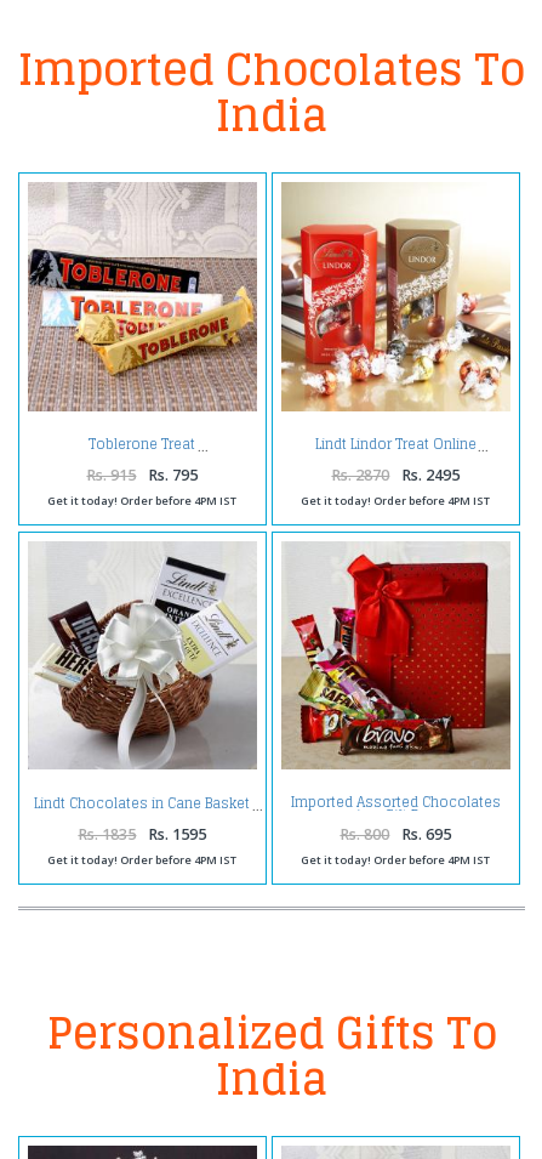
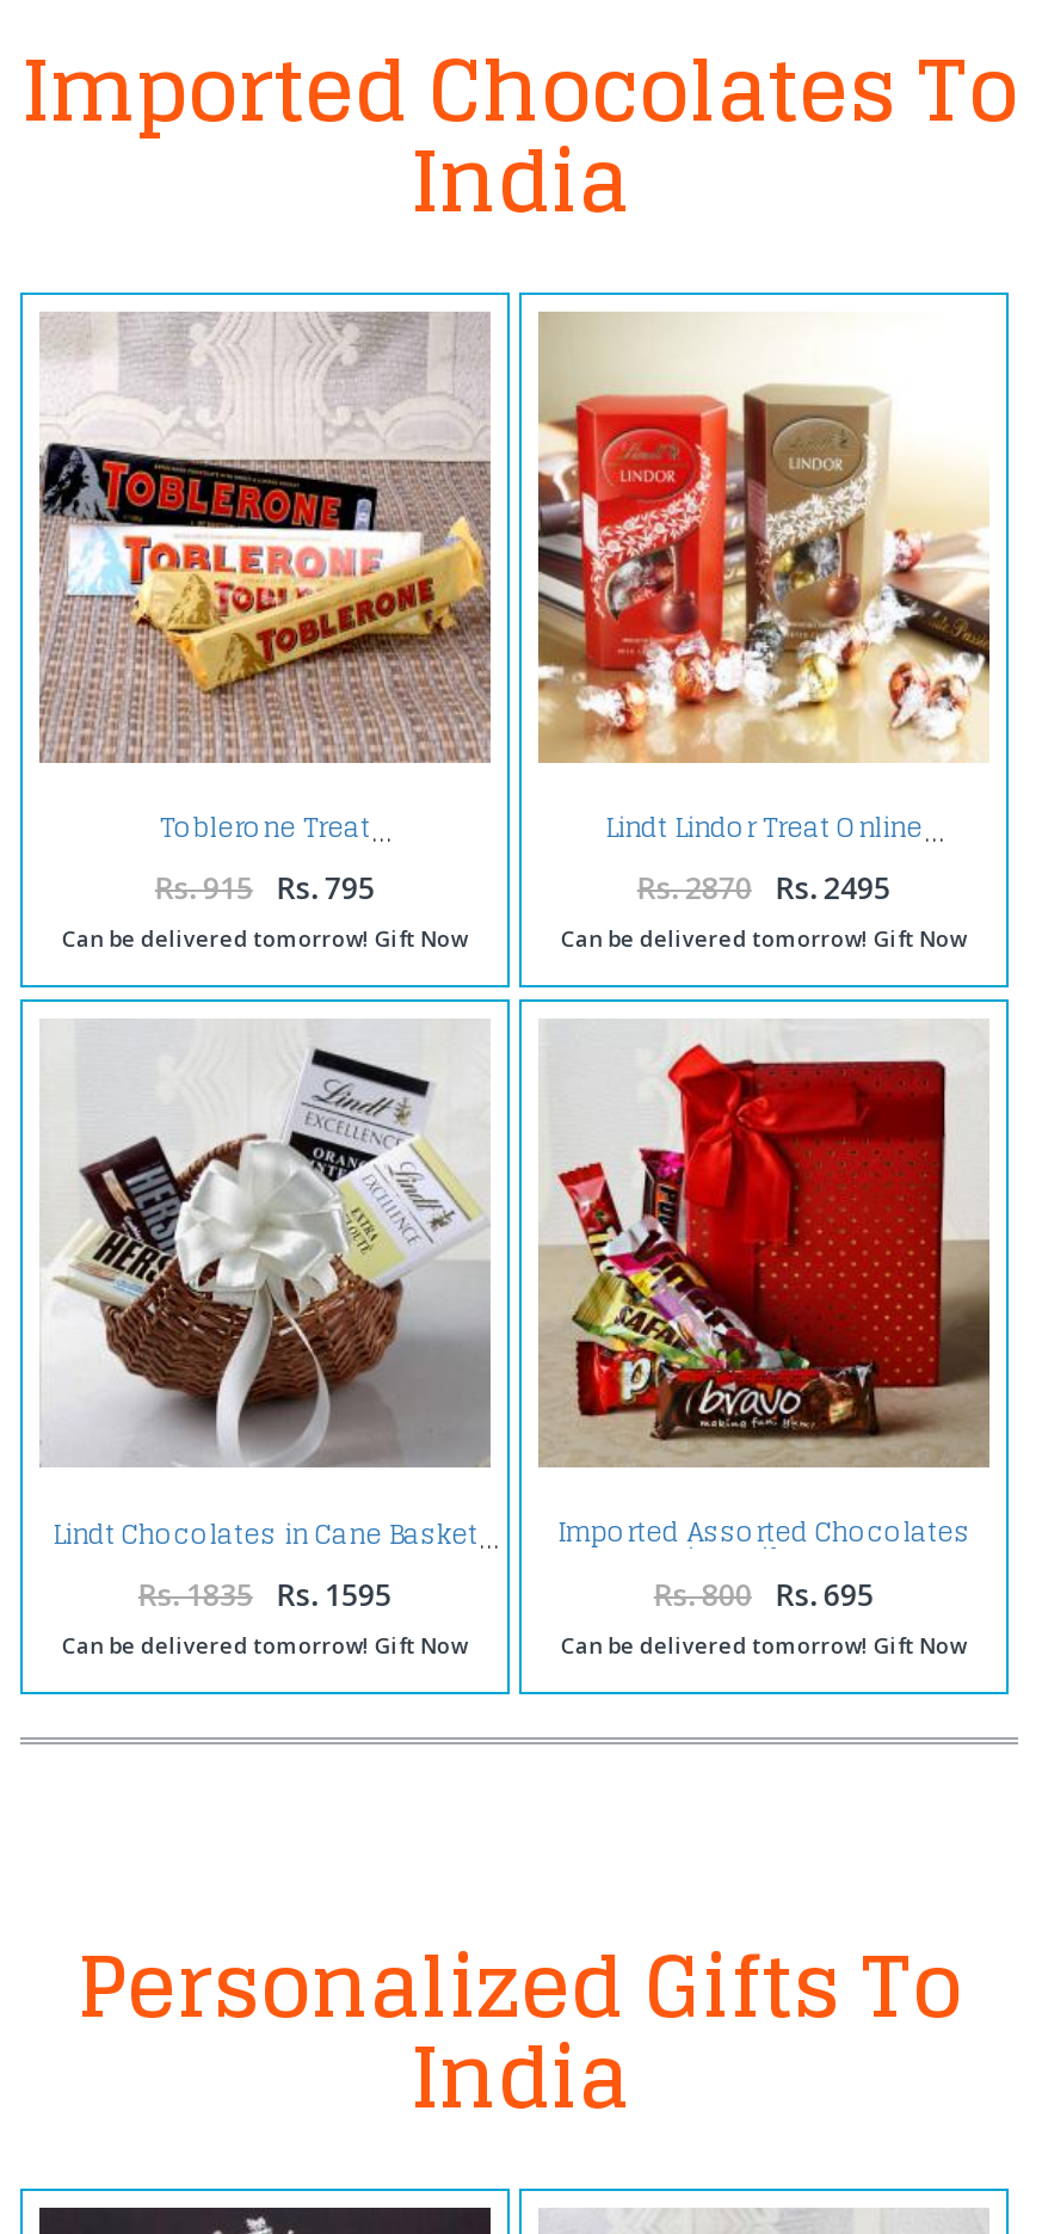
[48,493,237,509] Get it today! Order before 4PM IST -> [62,923,468,954] Can be delivered tomorrow! Gift Now
[301,493,490,509] Get it today! Order before 4PM IST -> [561,923,967,954] Can be delivered tomorrow! Gift Now
[48,852,237,868] Get it today! Order before 4PM IST -> [62,1630,468,1661] Can be delivered tomorrow! Gift Now
[301,852,490,868] Get it today! Order before 4PM IST -> [561,1630,967,1661] Can be delivered tomorrow! Gift Now

